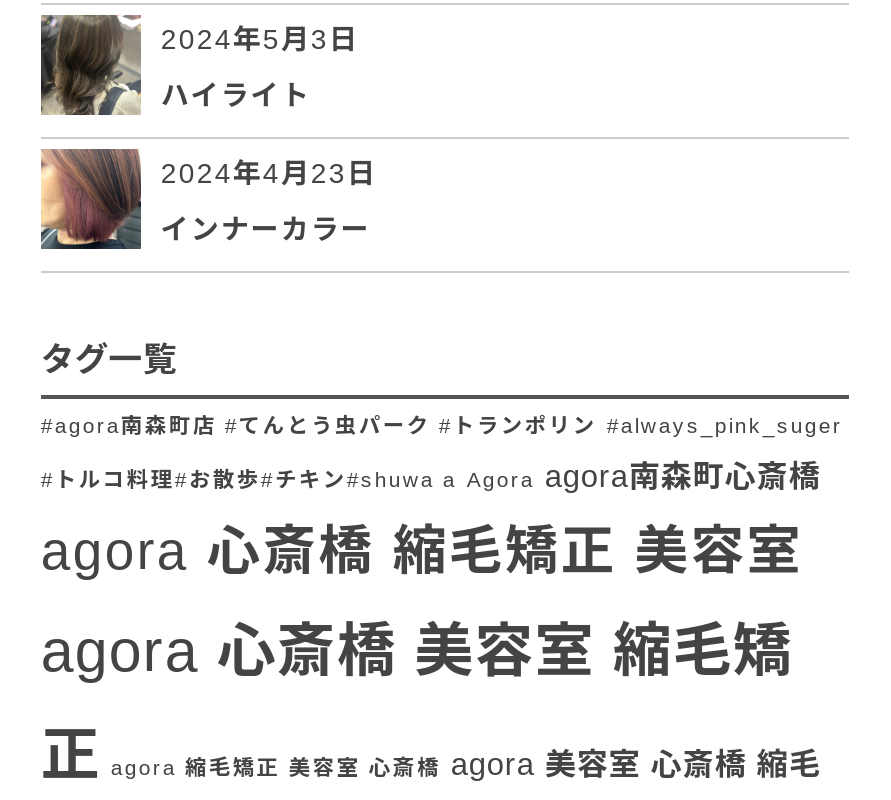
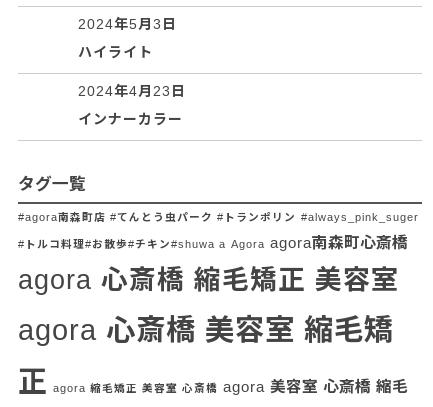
[39,13,143,117] [image] -> none
[39,147,143,251] [image] -> none

